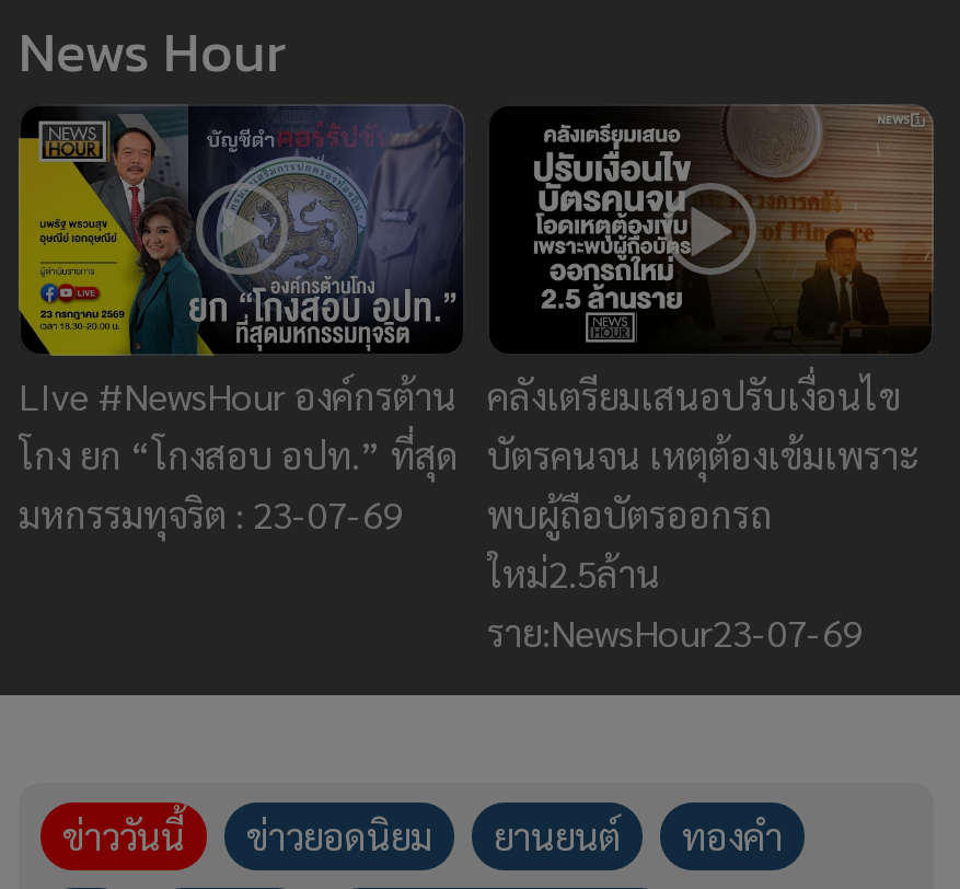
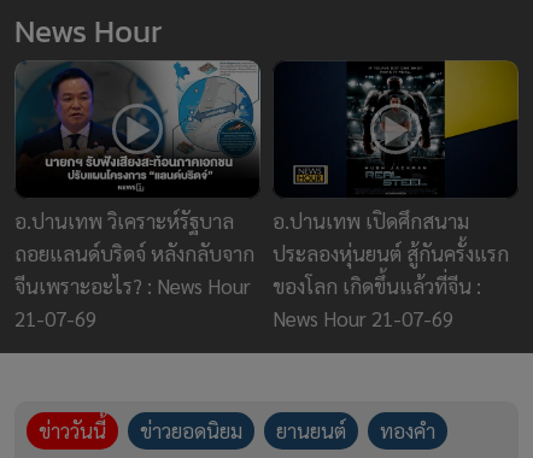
[16,105,465,538] [image] | LIve #NewsHour องค์กรต้าน | โกง ยก “โกงสอบ อปท.” ที่สุด | มหกรรมทุจริต : 23-07-69 -> [14,59,262,331] [image] | อ.ปานเทพ วิเคราะห์รัฐบาล | ถอยแลนด์บริดจ์ หลังกลับจาก | จีนเพราะอะไร? : News Hour | 21-07-69
[487,103,936,656] [image] | คลังเตรียมเสนอปรับเงื่อนไข | บัตรคนจน เหตุต้องเข้มเพราะ | พบผู้ถือบัตรออกรถ | ใหม่2.5ล้าน | ราย:NewsHour23-07-69 -> [273,60,519,331] [image] | อ.ปานเทพ เปิดศึกสนาม | ประลองหุ่นยนต์ สู้กันครั้งแรก | ของโลก เกิดขึ้นแล้วที่จีน : | News Hour 21-07-69

